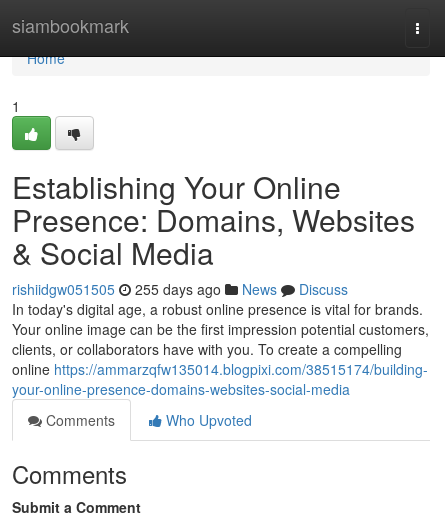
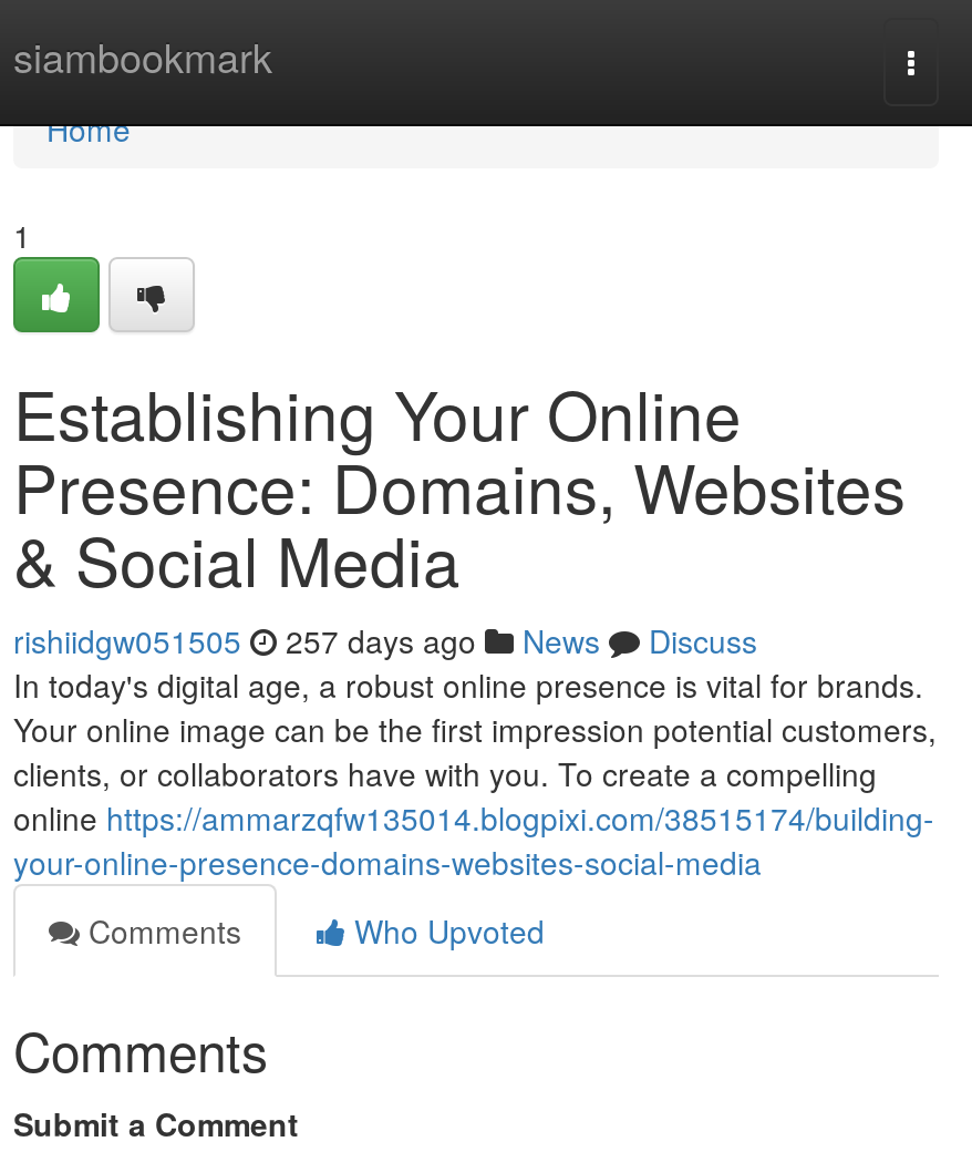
[12,279,348,299] rishiidgw051505 255 days ago News Discuss -> [13,618,757,662] rishiidgw051505 257 days ago News Discuss

